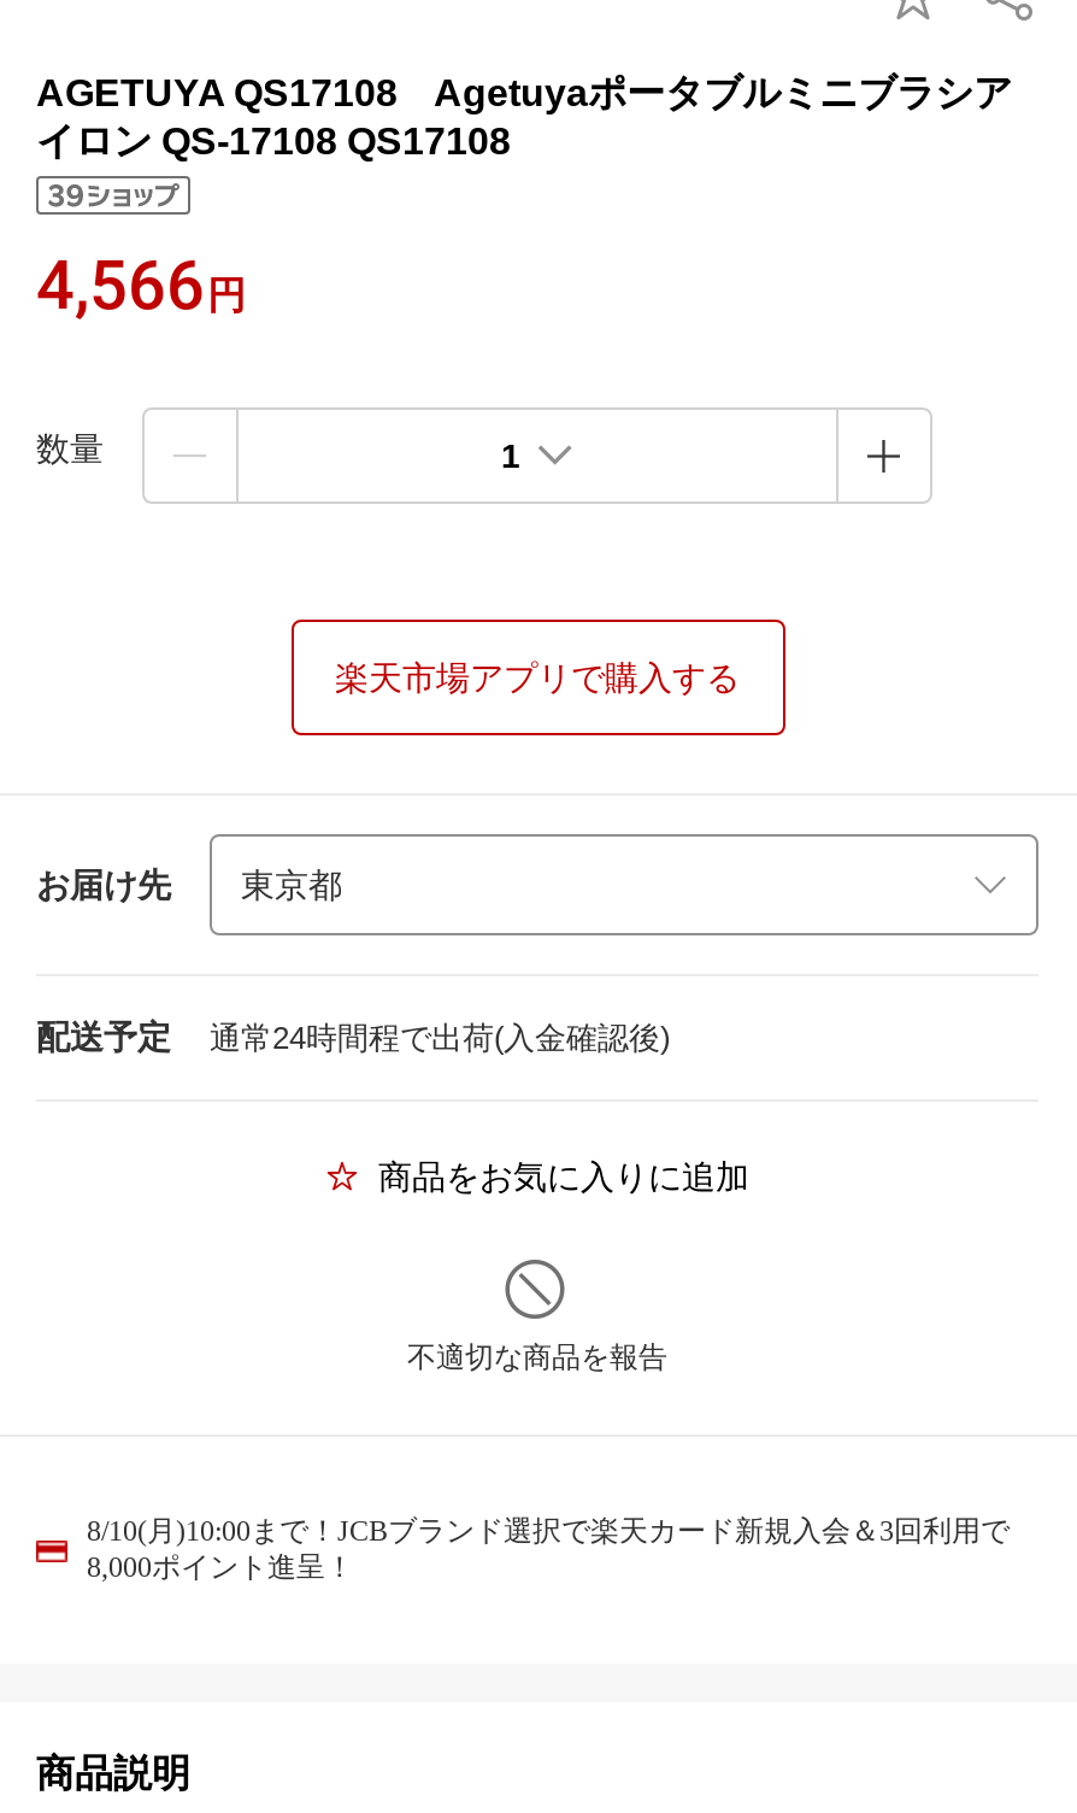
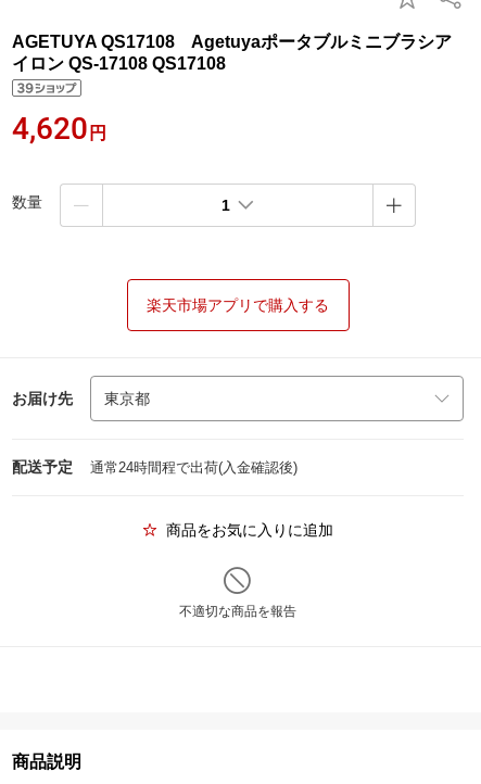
[36,246,246,325] 4,566円 -> [12,111,106,147] 4,620円
[87,1514,1010,1584] 8/10(月)10:00まで！JCBブランド選択で楽天カード新規入会＆3回利用で | 8,000ポイント進呈！ -> none

